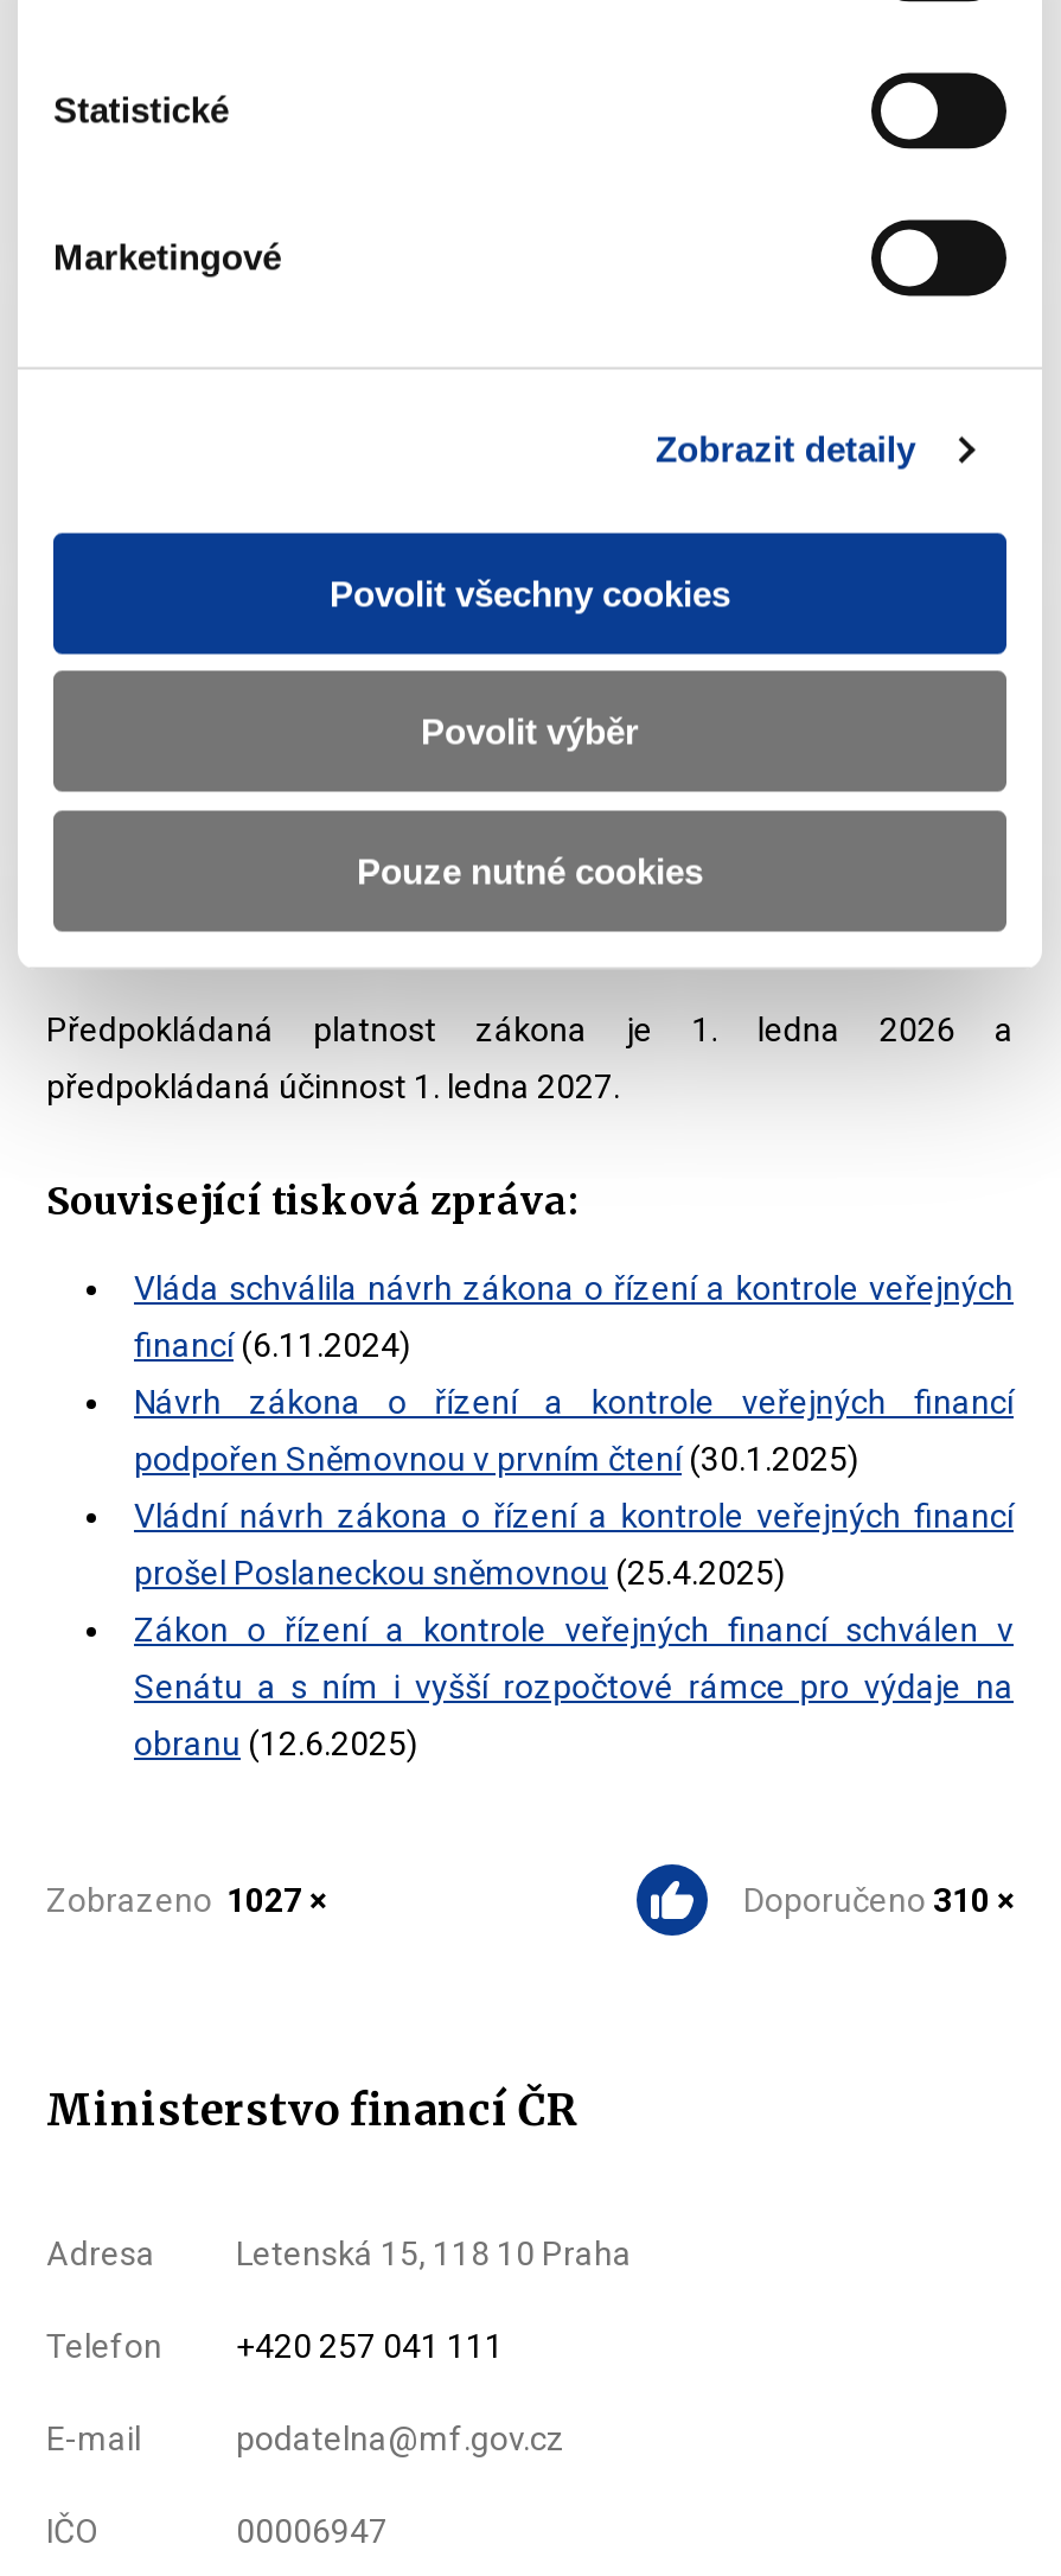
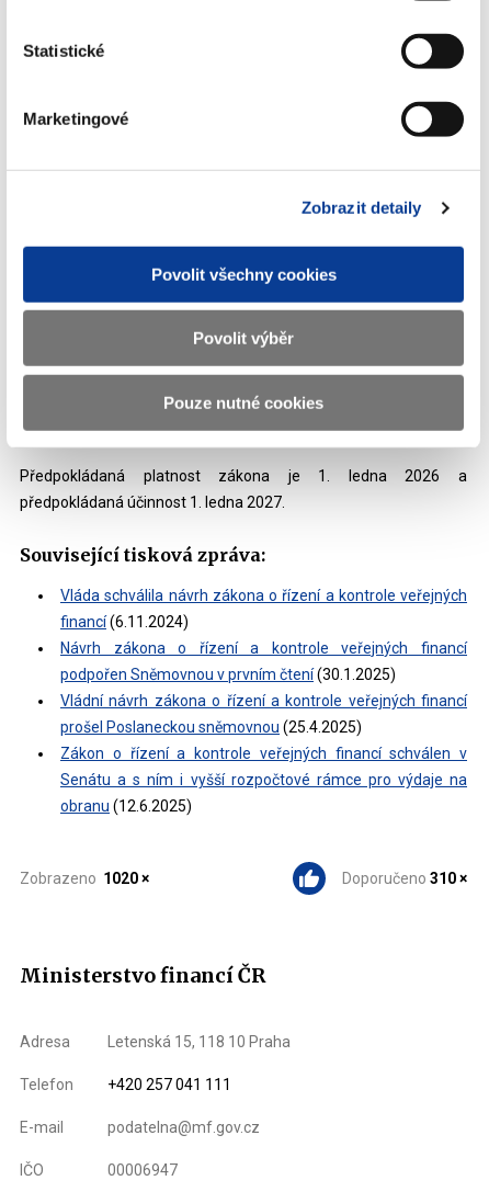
[46,1882,326,1920] Zobrazeno 1027 × -> [20,870,149,887] Zobrazeno 1020 ×

